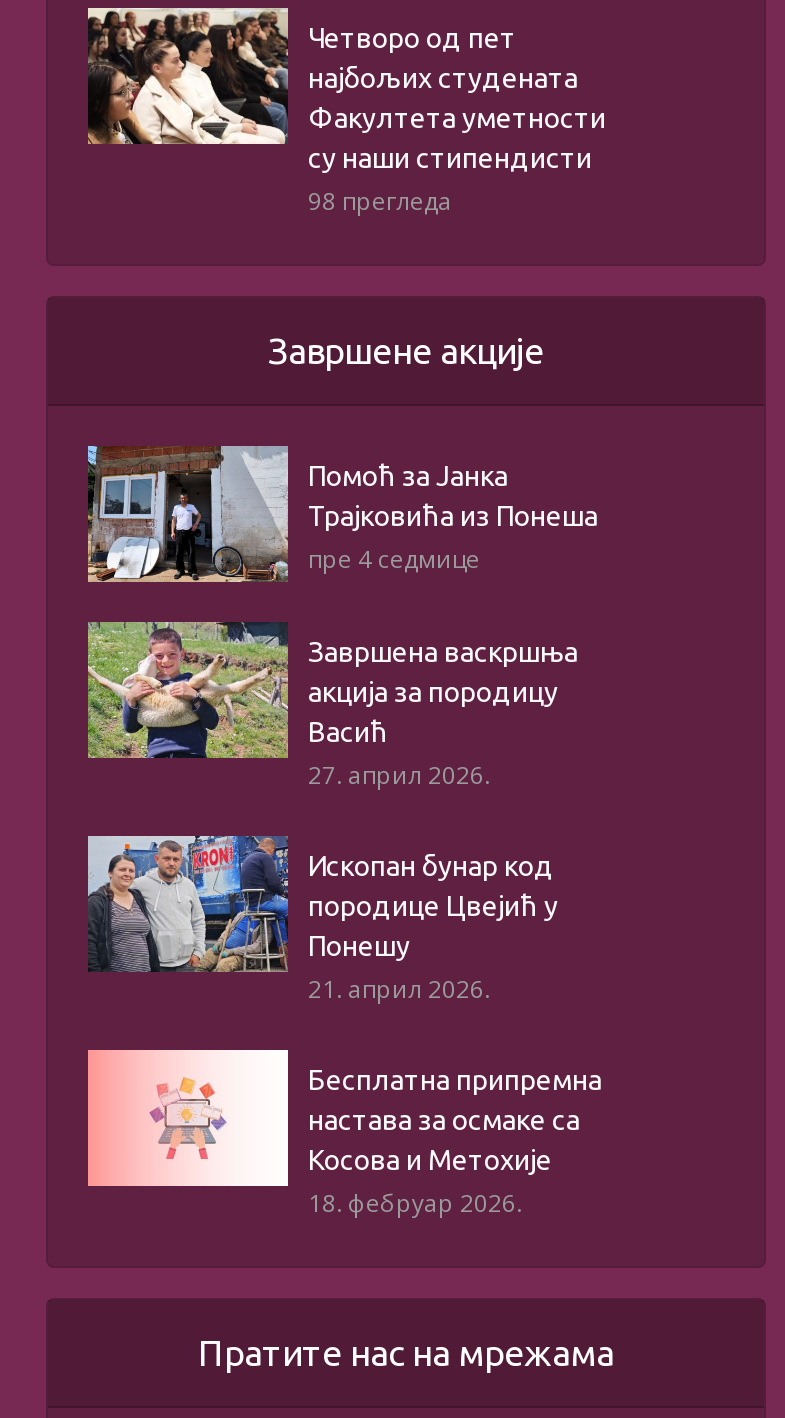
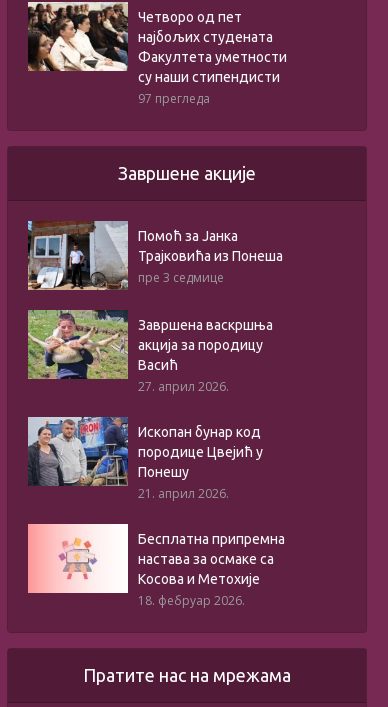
[308,183,452,217] 98 прегледа -> [138,90,210,107] 97 прегледа
[308,541,480,575] пре 4 седмице -> [138,269,224,286] пре 3 седмице

